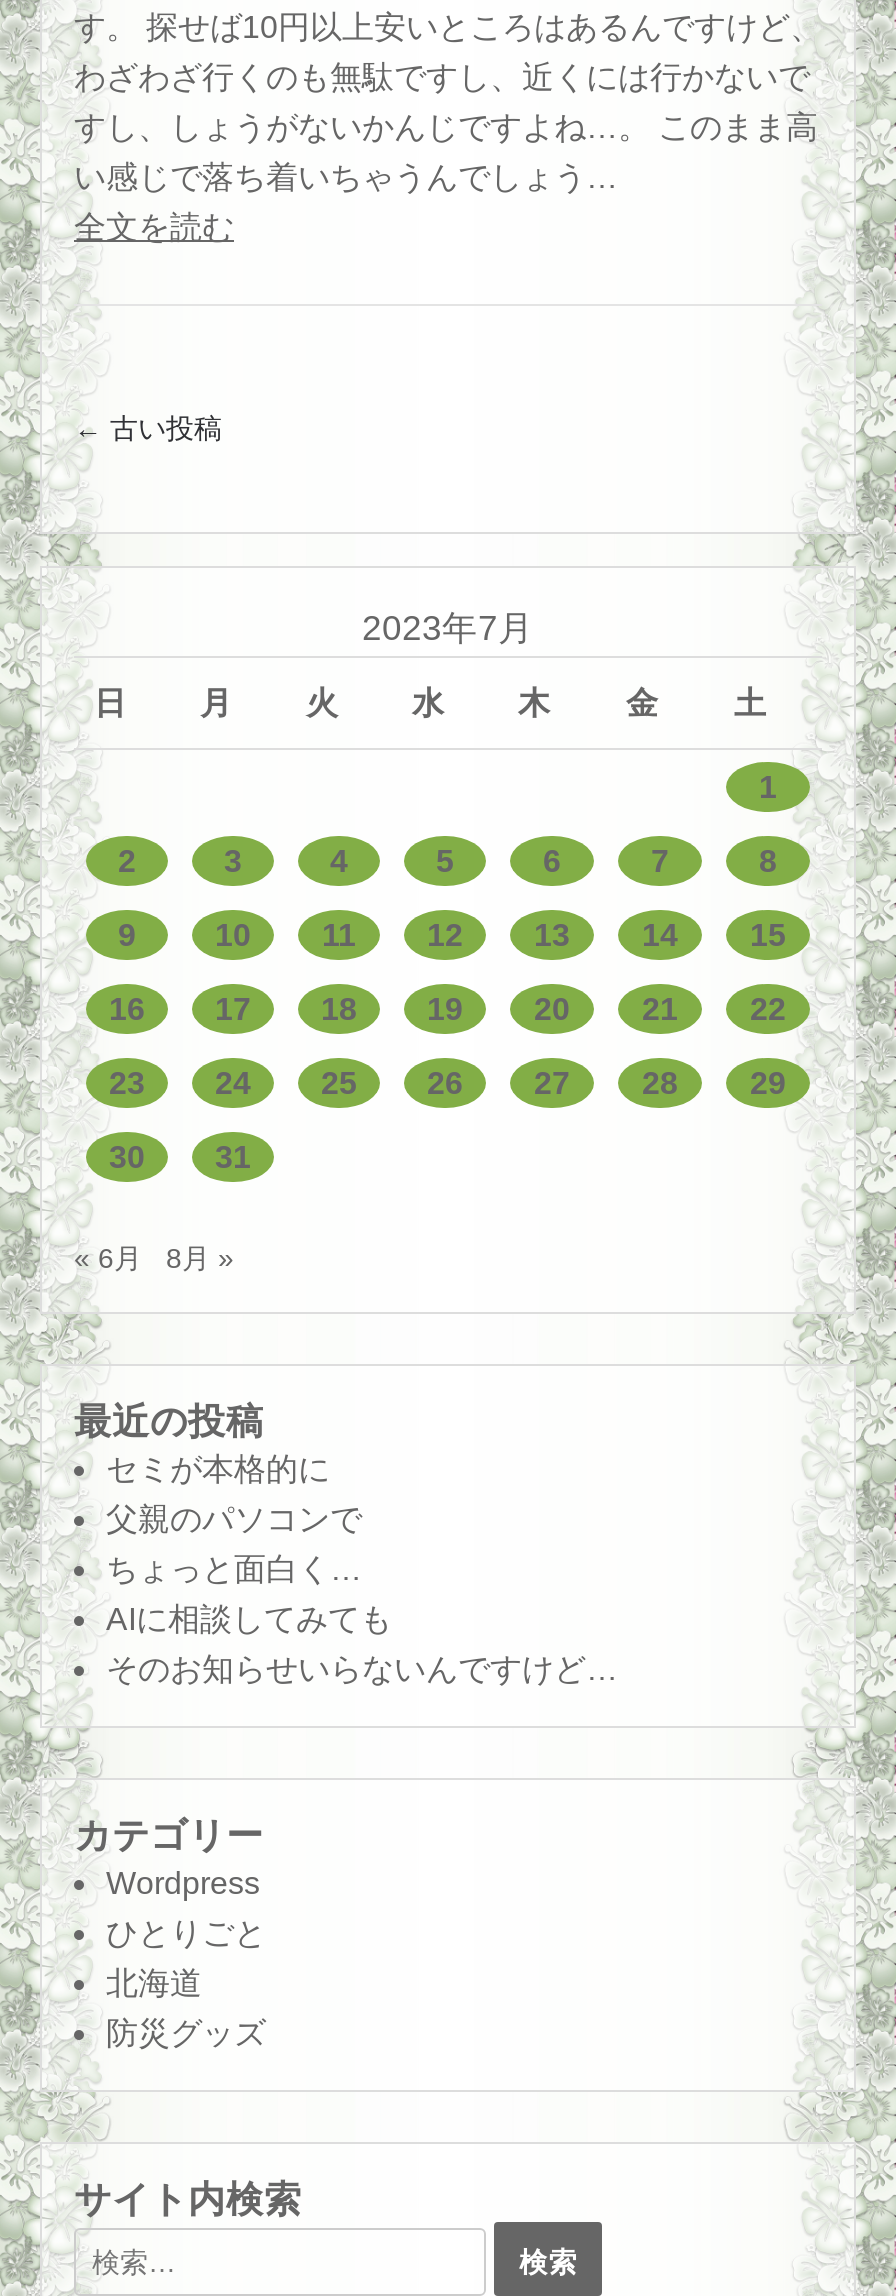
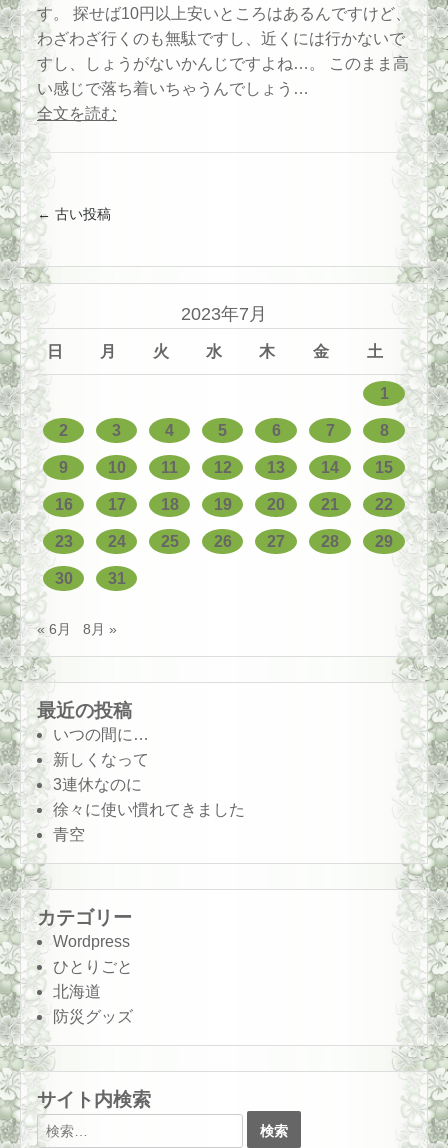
[106,1452,330,1486] セミが本格的に -> [53,726,149,743] いつの間に…
[106,1502,362,1536] 父親のパソコンで -> [53,751,149,768] 新しくなって
[106,1552,362,1586] ちょっと面白く… -> [53,776,142,793] 3連休なのに
[106,1602,392,1636] AIに相談してみても -> [53,801,245,818] 徐々に使い慣れてきました
[106,1652,618,1686] そのお知らせいらないんですけど… -> [53,826,85,843] 青空

